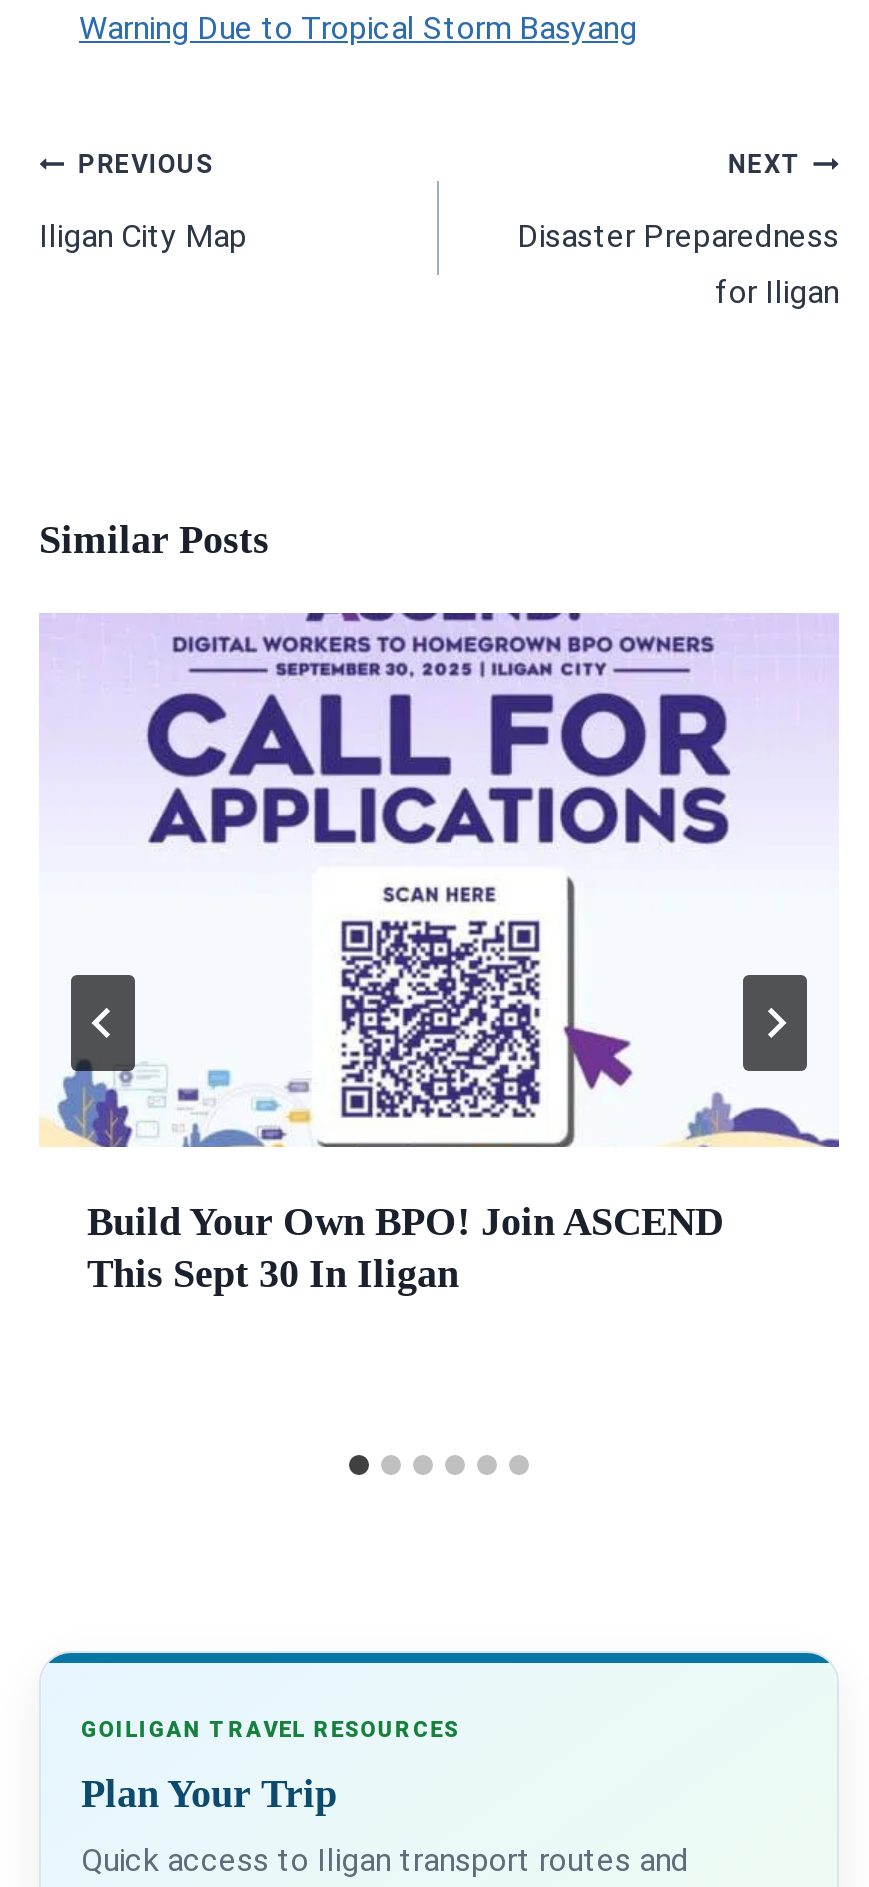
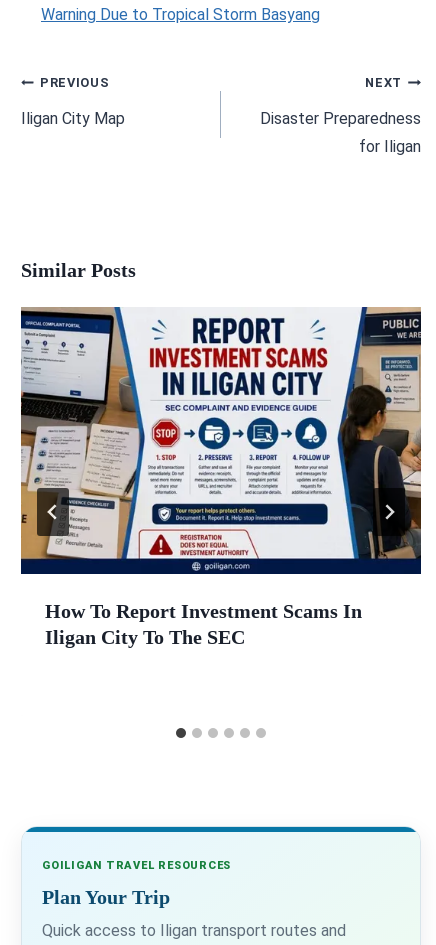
[39,611,841,1295] [image] | Build Your Own BPO! Join ASCEND | This Sept 30 In Iligan -> [20,306,422,648] [image] | How To Report Investment Scams In | Iligan City To The SEC

